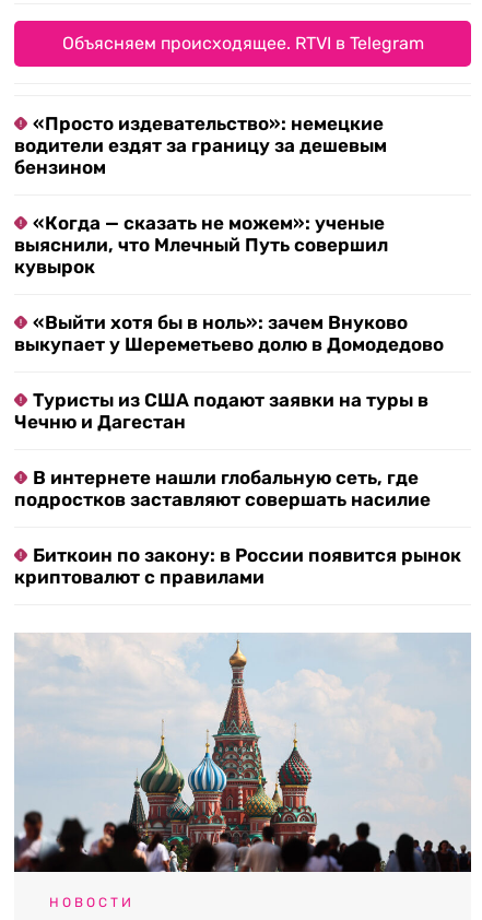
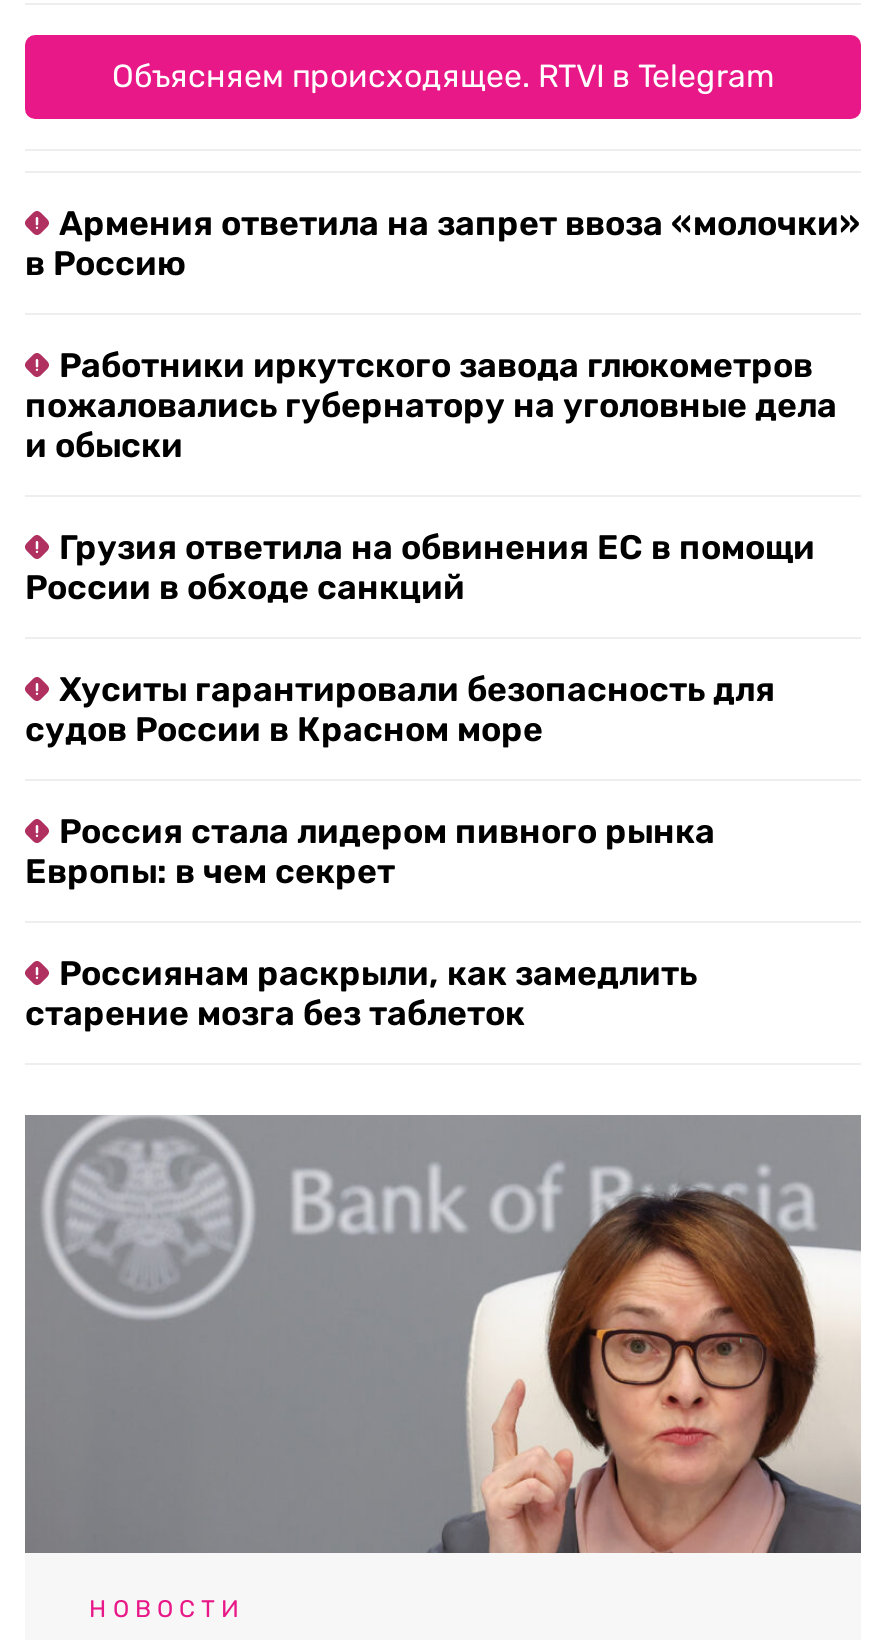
[14,113,387,178] «Просто издевательство»: немецкие | водители ездят за границу за дешевым | бензином -> [25,203,861,283] Армения ответила на запрет ввоза «молочки» | в Россию
[14,212,388,278] «Когда — сказать не можем»: ученые | выяснили, что Млечный Путь совершил | кувырок -> [25,345,837,465] Работники иркутского завода глюкометров | пожаловались губернатору на уголовные дела | и обыски
[14,312,444,355] «Выйти хотя бы в ноль»: зачем Внуково | выкупает у Шереметьево долю в Домодедово -> [25,527,815,607] Грузия ответила на обвинения ЕС в помощи | России в обходе санкций
[14,389,428,433] Туристы из США подают заявки на туры в | Чечню и Дагестан -> [25,669,775,749] Хуситы гарантировали безопасность для | судов России в Красном море
[14,467,431,510] В интернете нашли глобальную сеть, где | подростков заставляют совершать насилие -> [25,811,715,891] Россия стала лидером пивного рынка | Европы: в чем секрет
[14,544,461,588] Биткоин по закону: в России появится рынок | криптовалют с правилами -> [25,953,697,1033] Россиянам раскрыли, как замедлить | старение мозга без таблеток
[13,634,471,873] [image] -> [25,1115,861,1555] [image]

